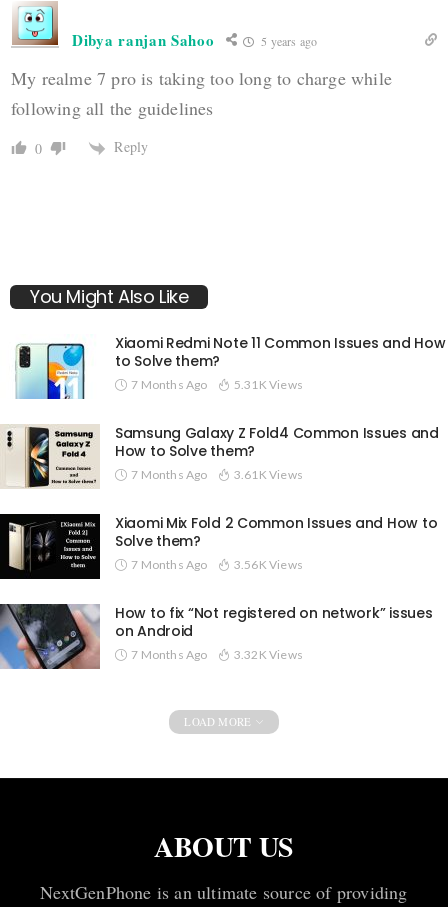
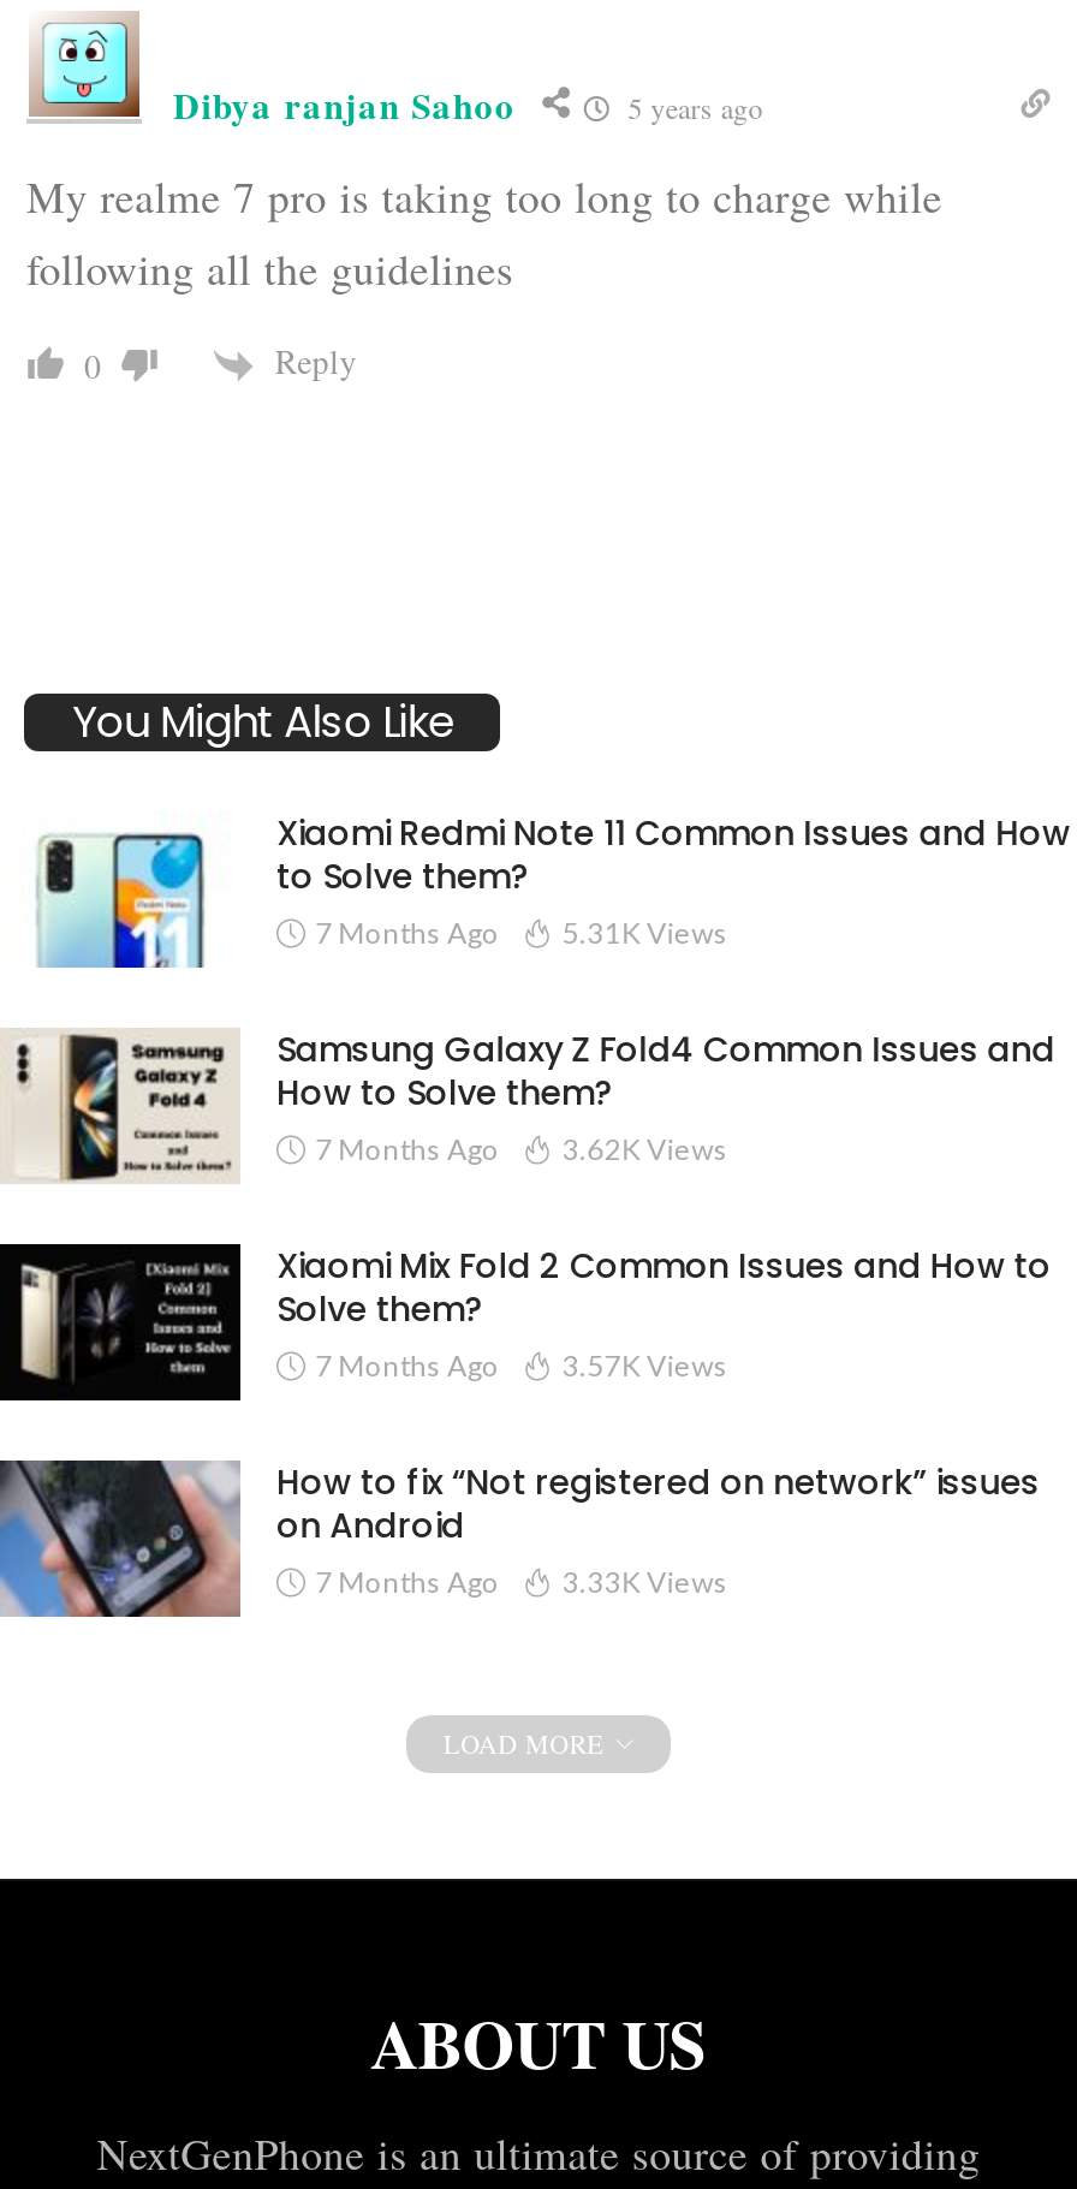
[131,467,303,482] 7 Months Ago 3.61K Views -> [315,1131,728,1167] 7 Months Ago 3.62K Views
[131,557,303,572] 7 Months Ago 3.56K Views -> [315,1347,728,1383] 7 Months Ago 3.57K Views
[131,647,303,662] 7 Months Ago 3.32K Views -> [315,1563,728,1599] 7 Months Ago 3.33K Views

